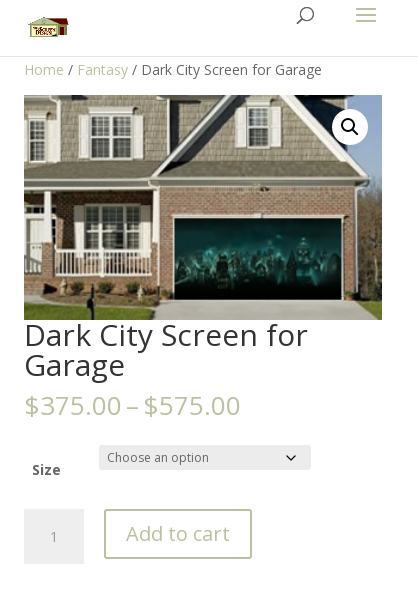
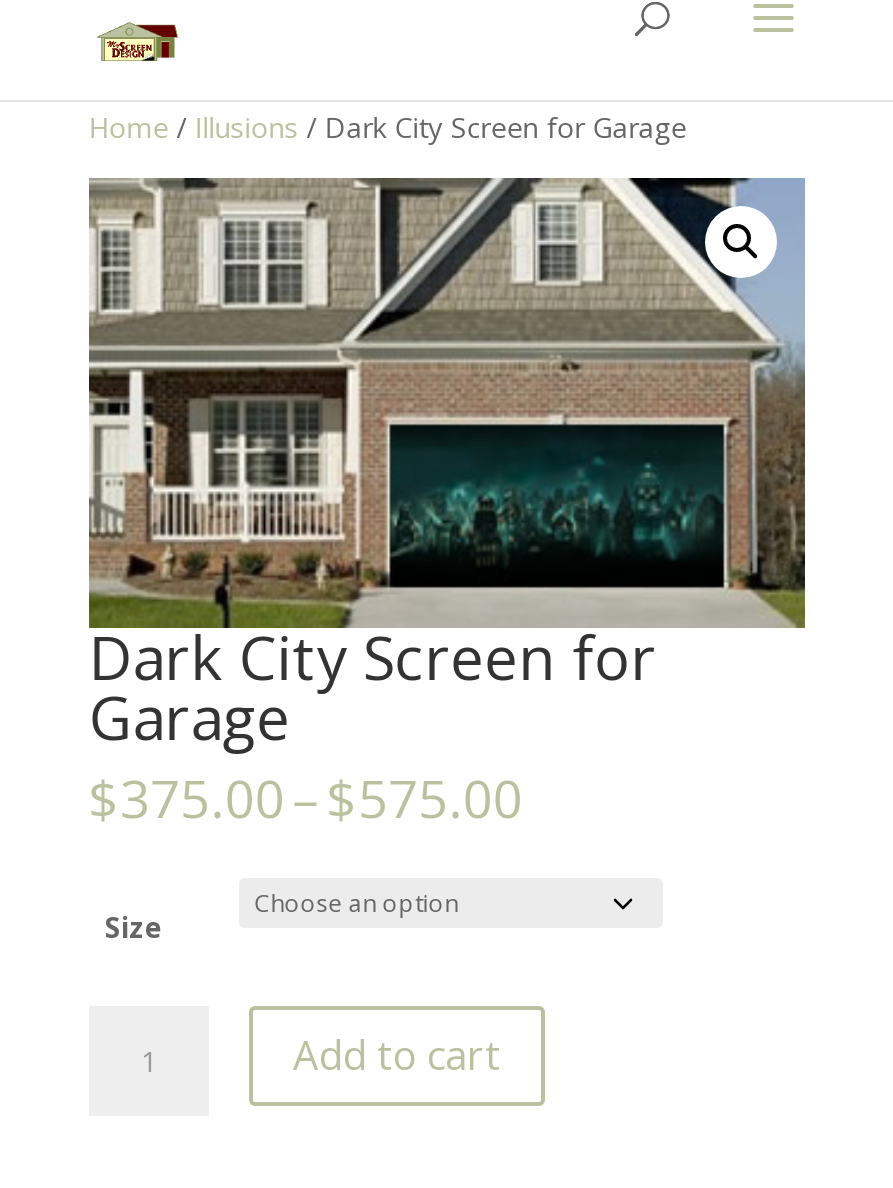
[24,60,322,79] Home / Fantasy / Dark City Screen for Garage -> [89,108,687,146] Home / Illusions / Dark City Screen for Garage

